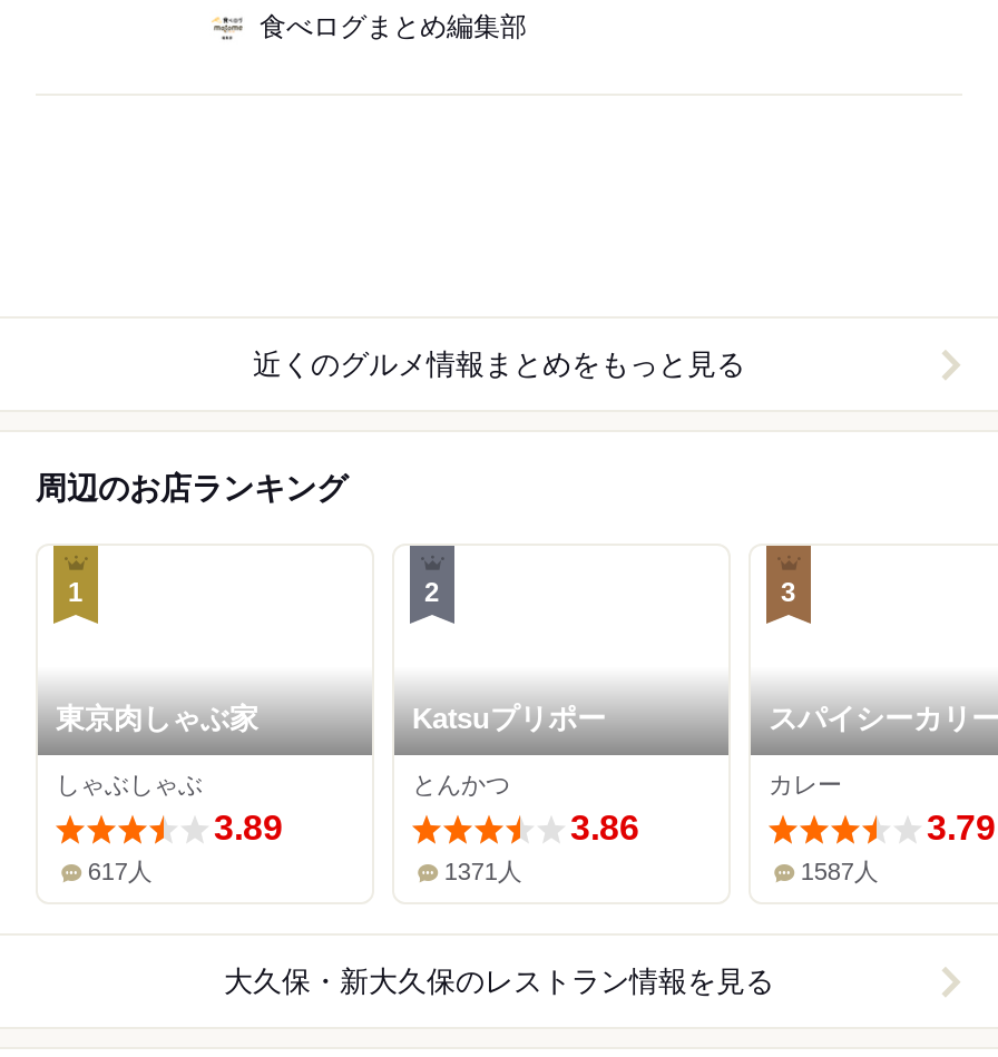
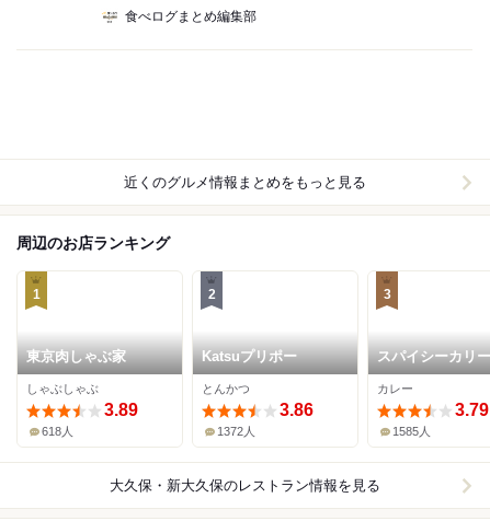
[88,858,152,885] 617人 -> [42,425,74,438] 618人
[444,858,522,885] 1371人 -> [217,425,256,438] 1372人
[801,858,879,885] 1587人 -> [393,425,431,438] 1585人

